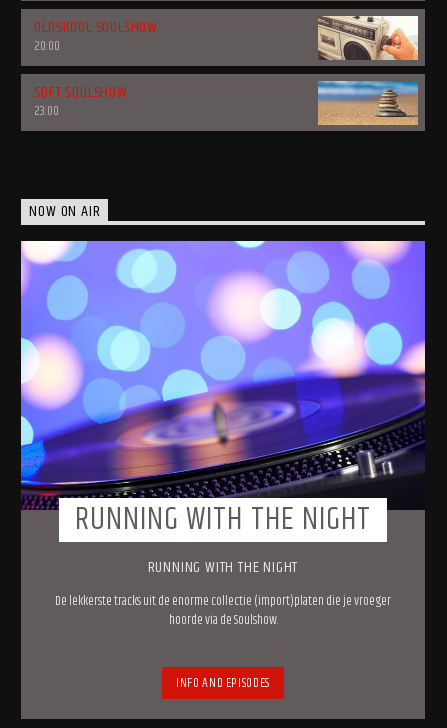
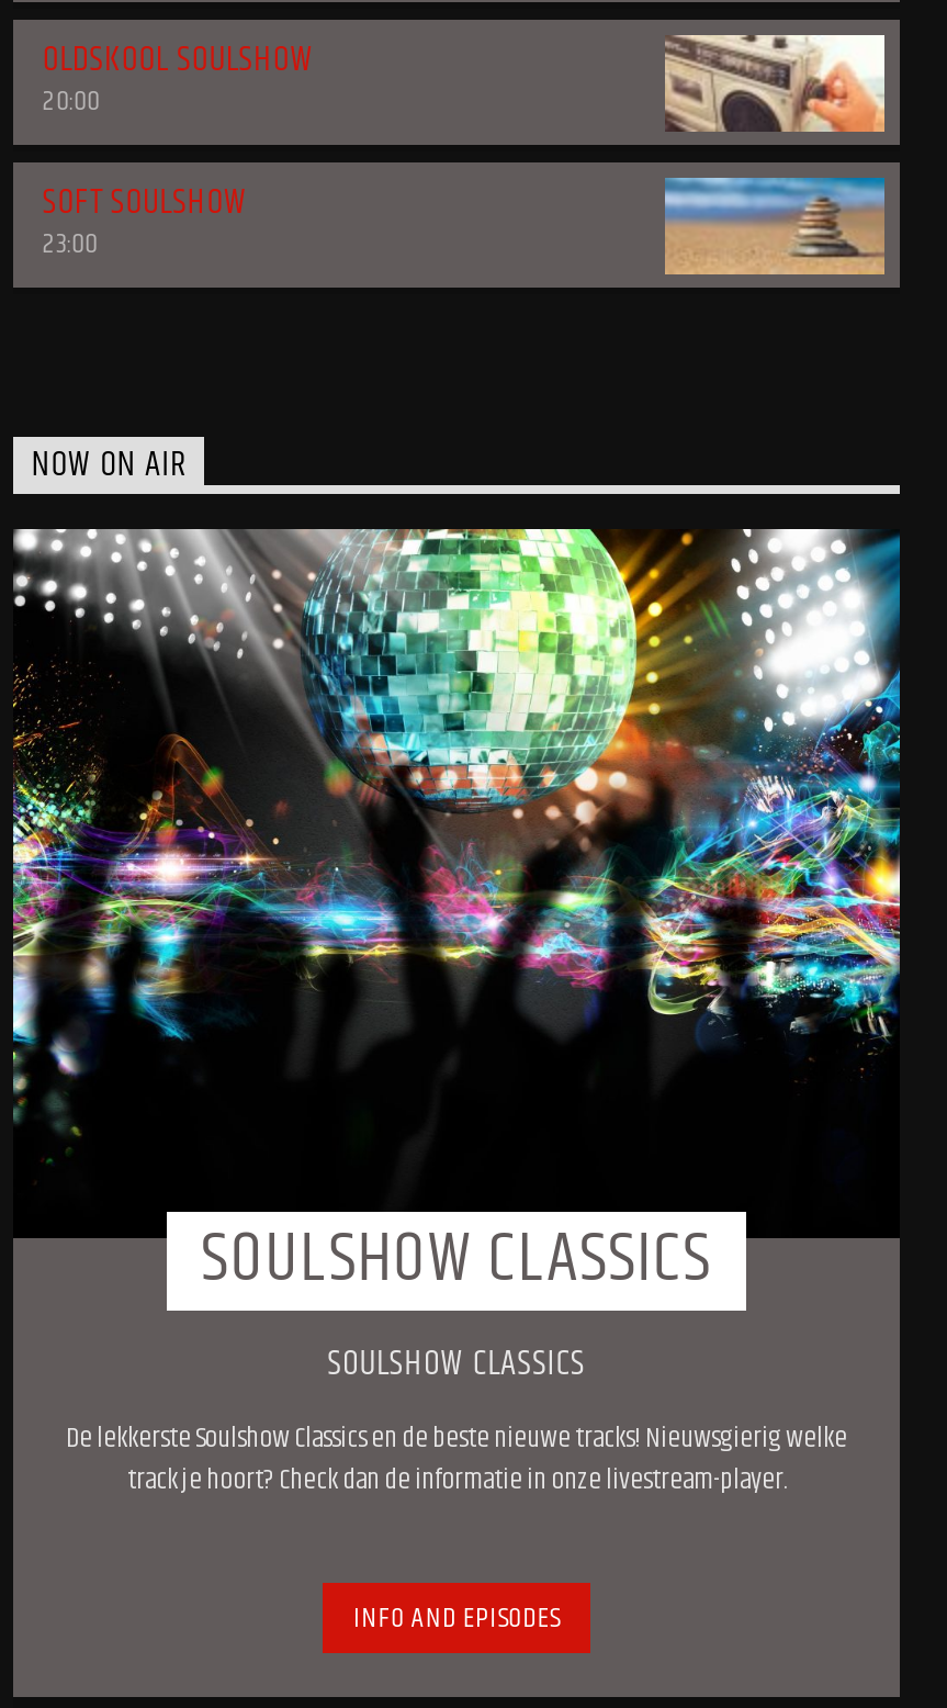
[20,240,426,630] [image] | RUNNING WITH THE NIGHT | RUNNING WITH THE NIGHT | De lekkerste tracks uit de enorme collectie (import)platen die je vroeger | hoorde via de Soulshow. -> [11,527,902,1503] [image] | SOULSHOW CLASSICS | SOULSHOW CLASSICS | De lekkerste Soulshow Classics en de beste nieuwe tracks! Nieuwsgierig welke | track je hoort? Check dan de informatie in onze livestream-player.

